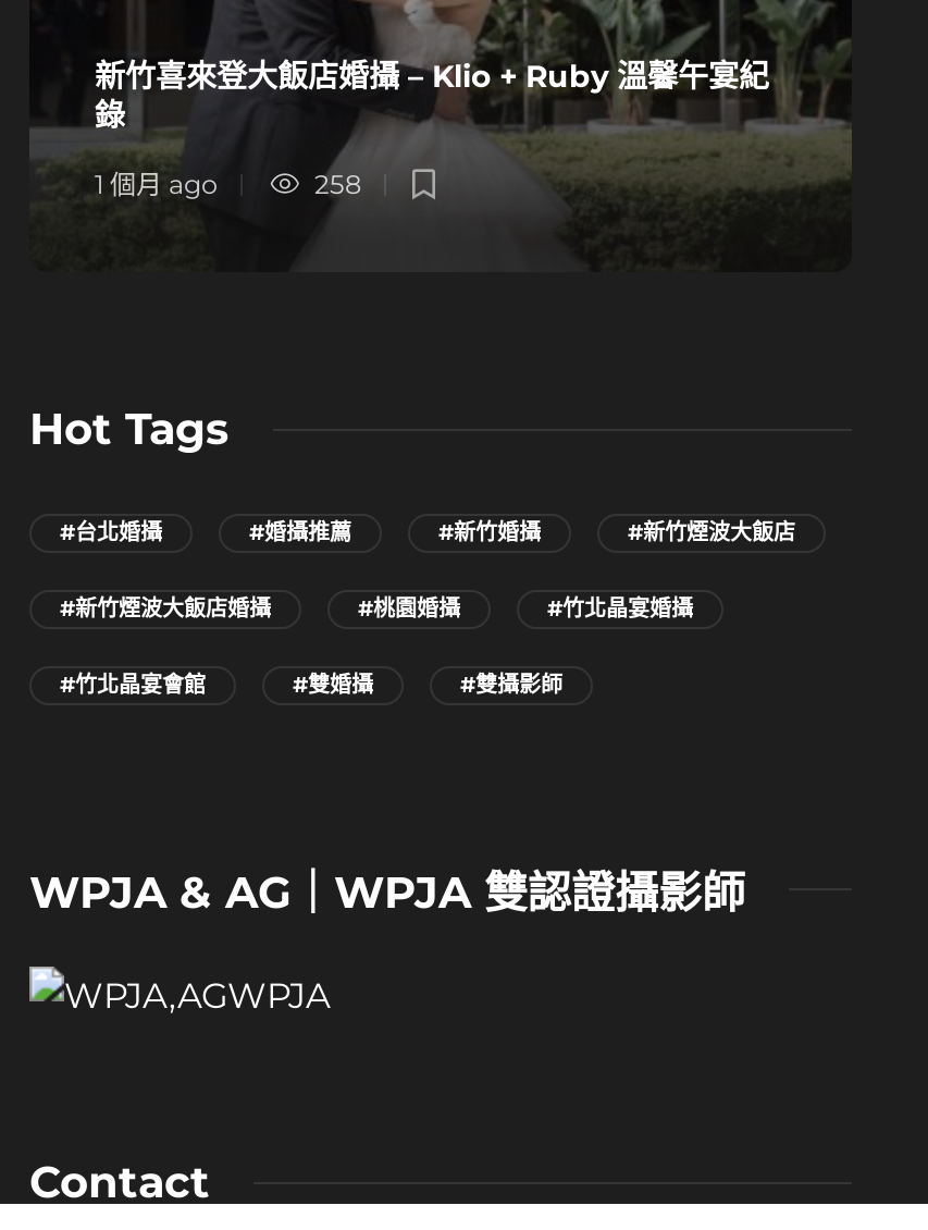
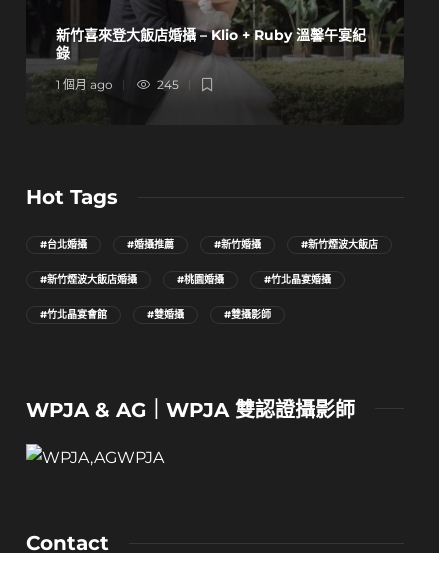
[308,167,362,200] 258 -> [154,77,179,92] 245

